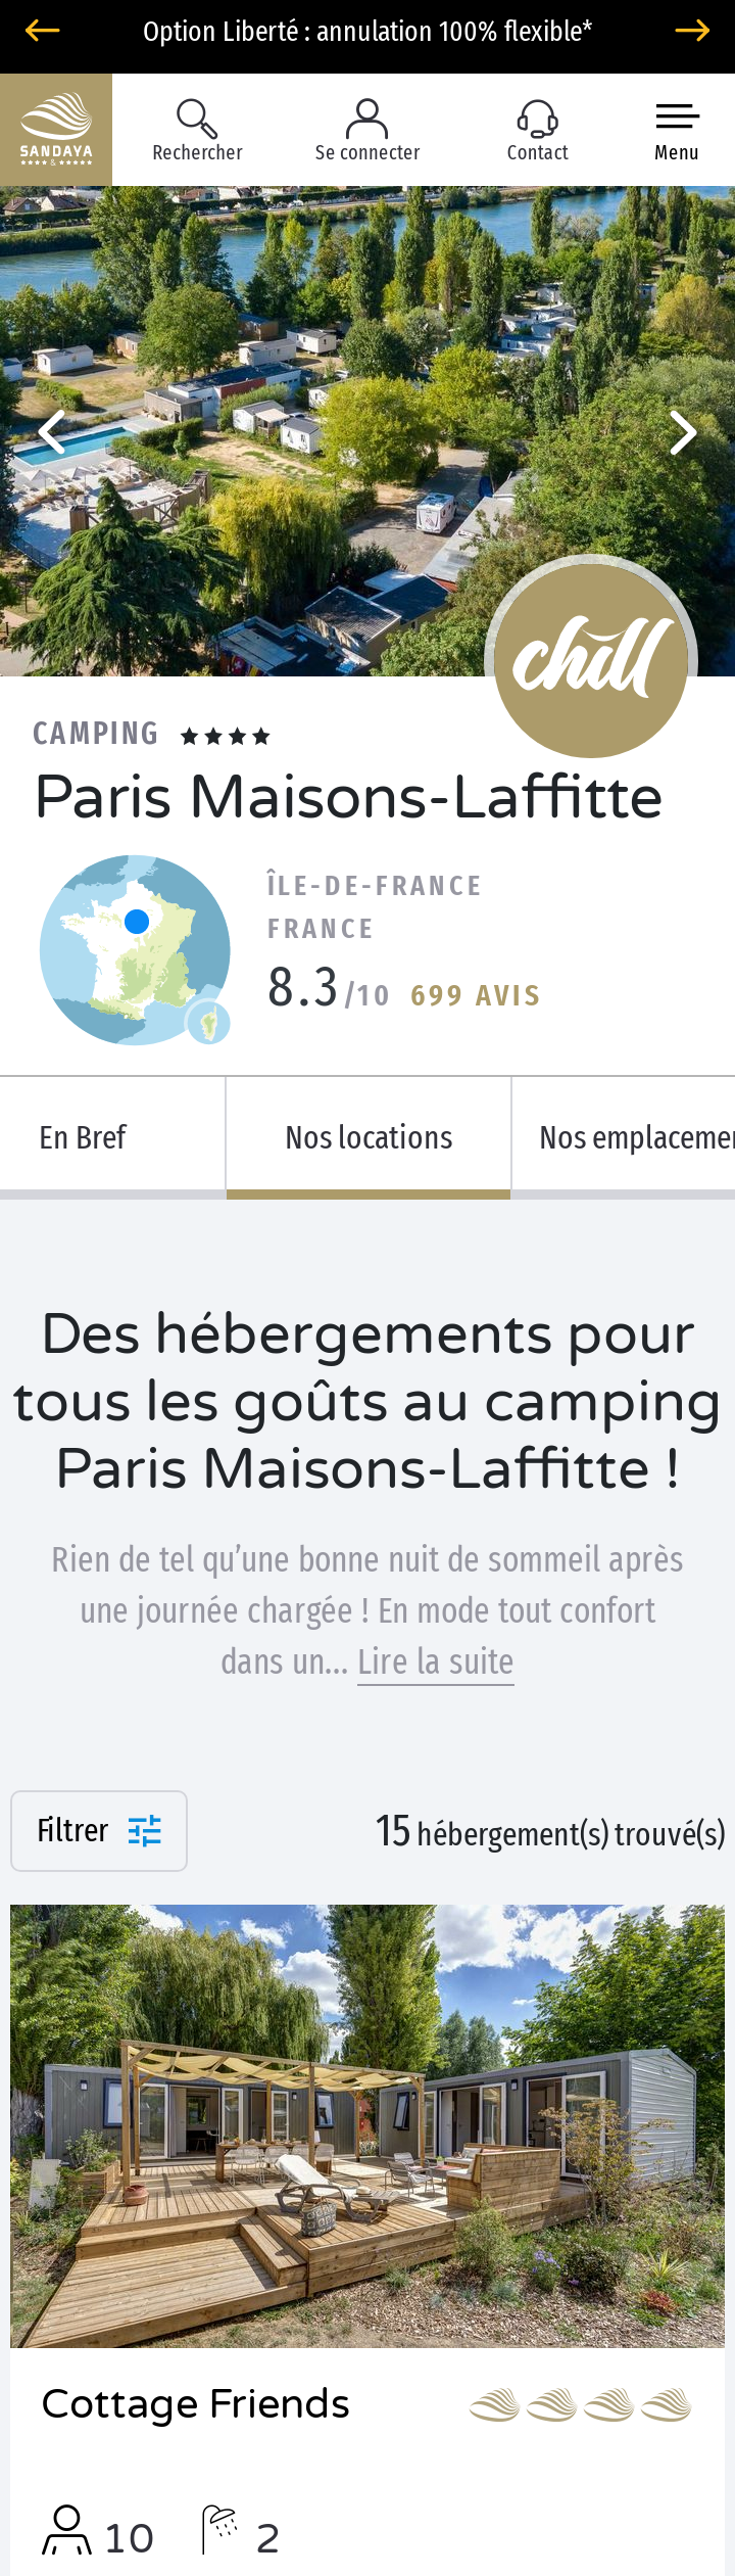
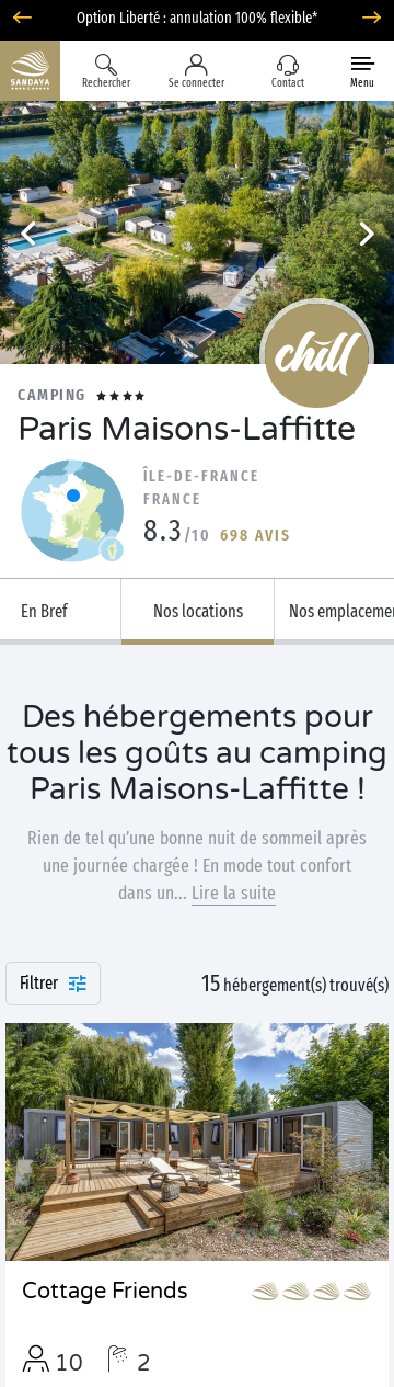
[267,952,543,1020] 8.3/10 699 AVIS -> [143,512,291,548] 8.3/10 698 AVIS

